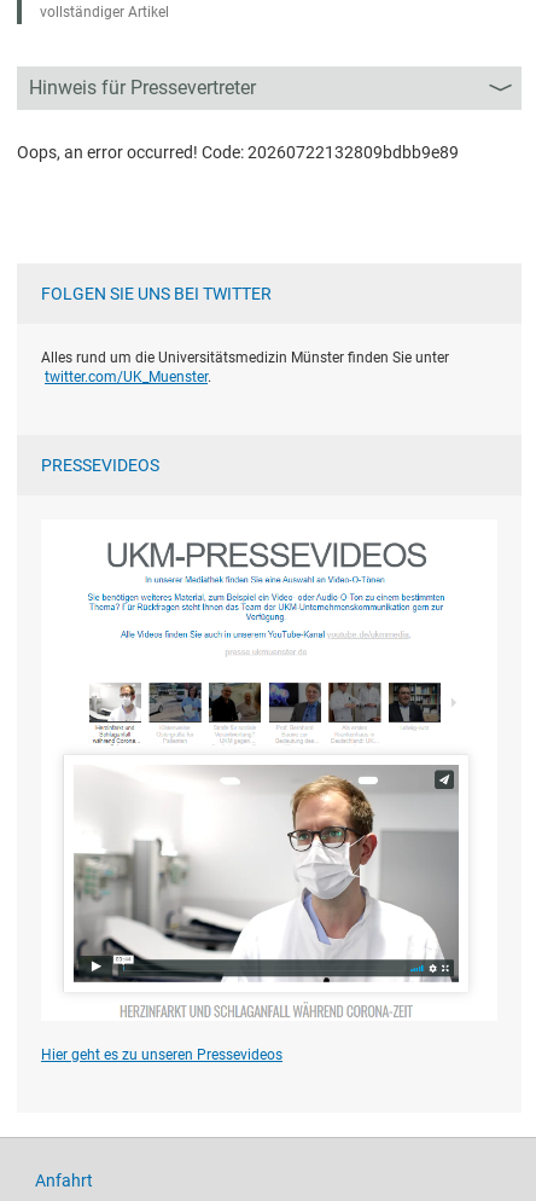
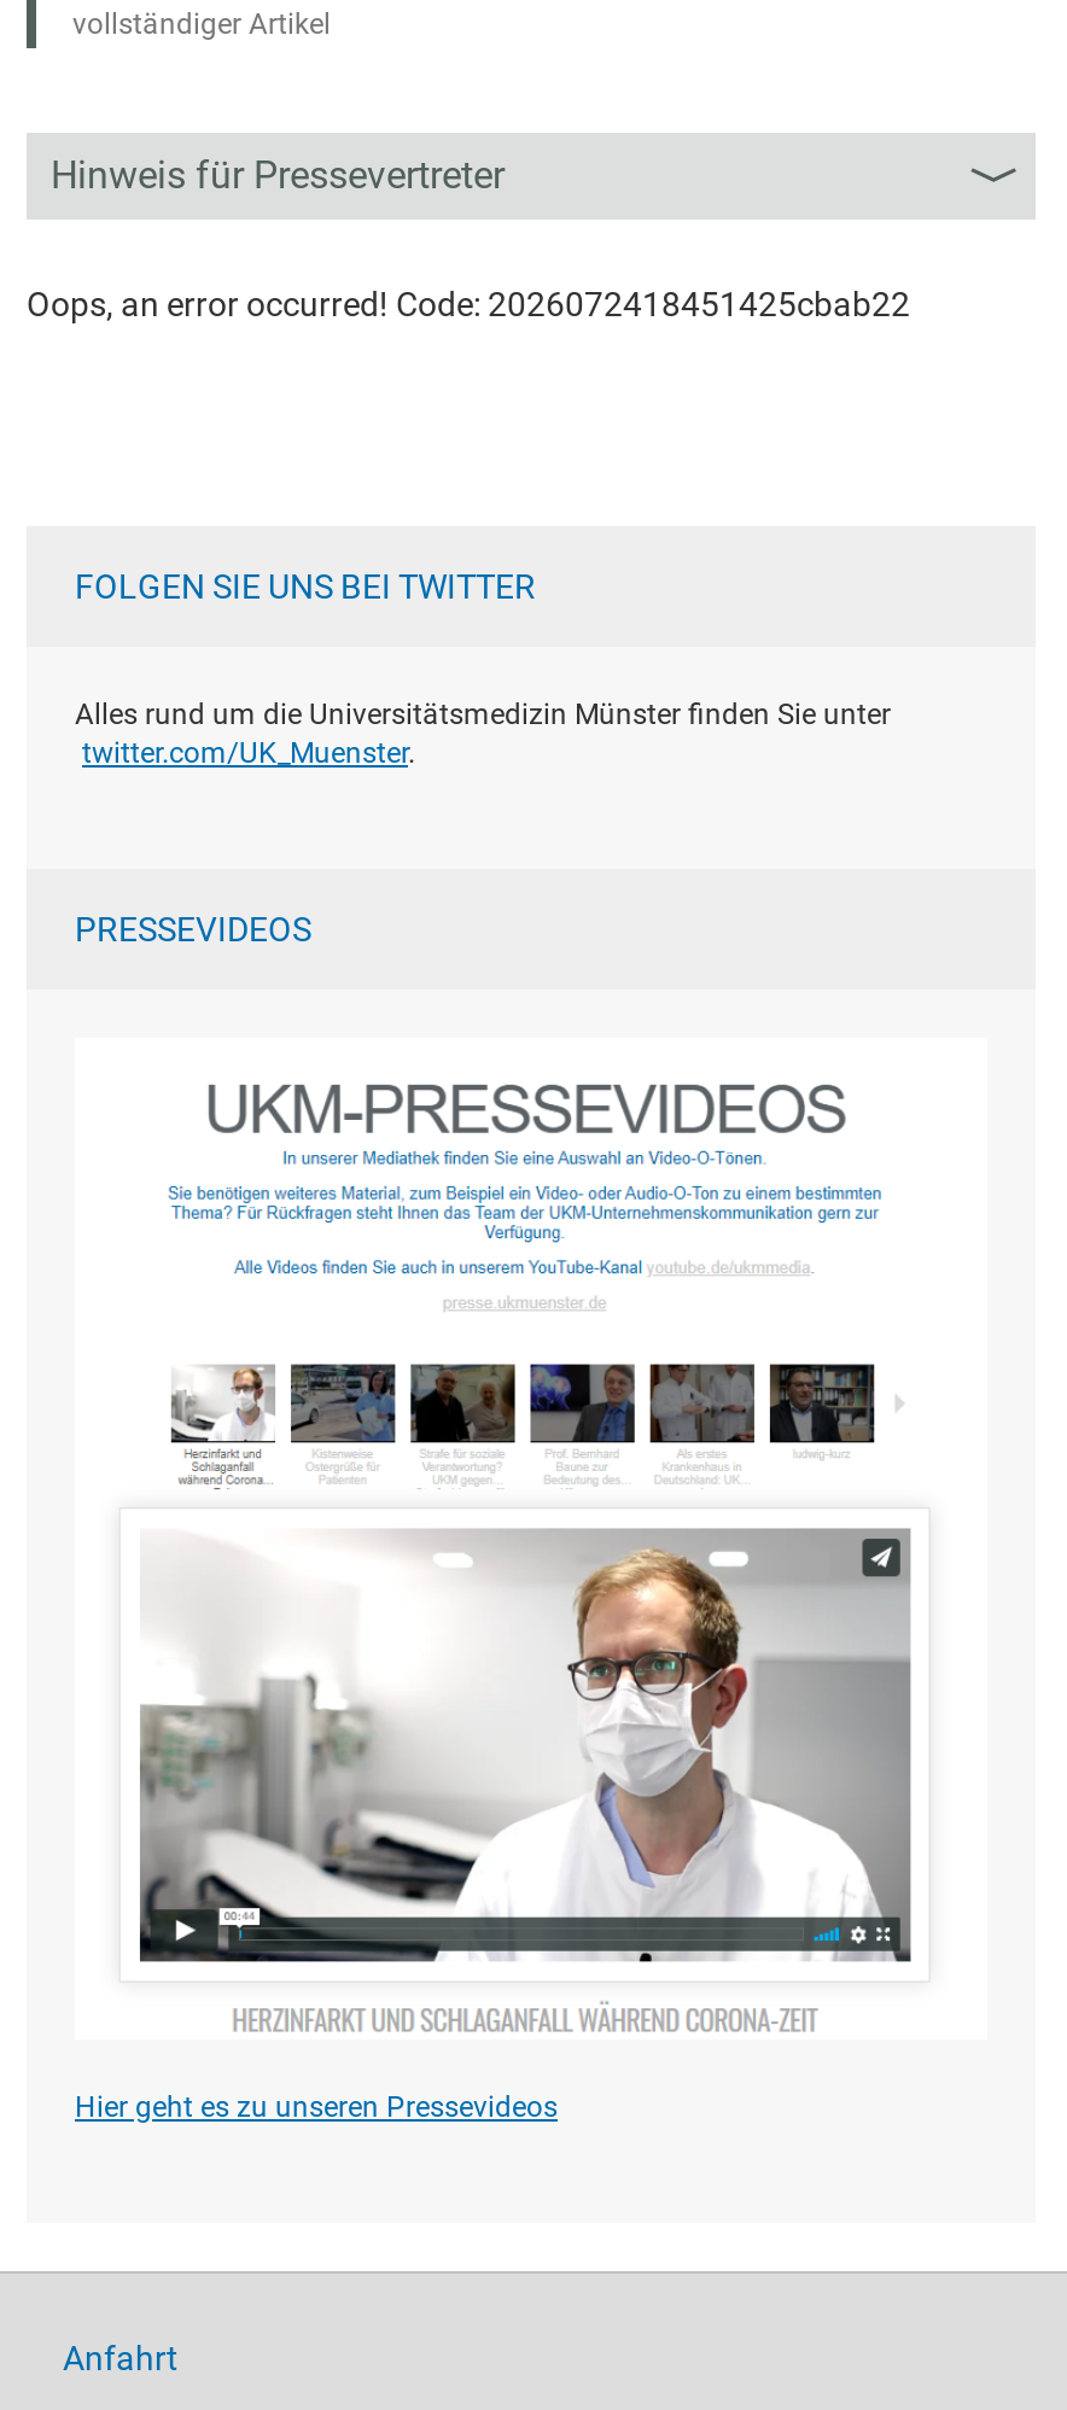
[17,143,459,162] Oops, an error occurred! Code: 20260722132809bdbb9e89 -> [27,285,910,323] Oops, an error occurred! Code: 2026072418451425cbab22

